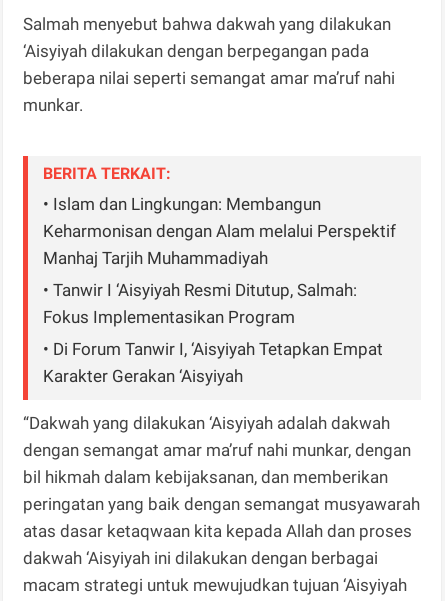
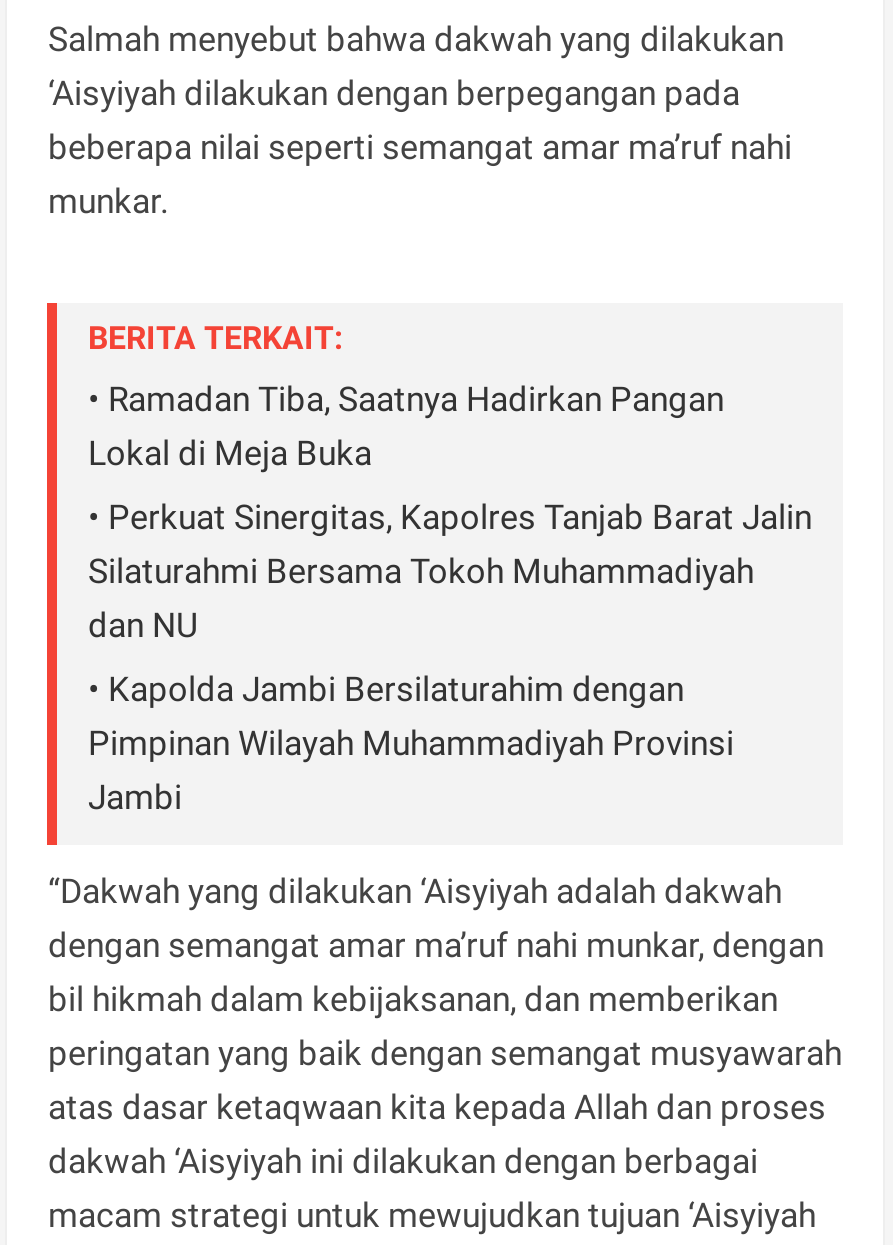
[43,194,396,268] • Islam dan Lingkungan: Membangun | Keharmonisan dengan Alam melalui Perspektif | Manhaj Tarjih Muhammadiyah -> [88,379,724,473] • Ramadan Tiba, Saatnya Hadirkan Pangan | Lokal di Meja Buka
[43,280,357,327] • Tanwir I ‘Aisyiyah Resmi Ditutup, Salmah: | Fokus Implementasikan Program -> [88,497,812,645] • Perkuat Sinergitas, Kapolres Tanjab Barat Jalin | Silaturahmi Bersama Tokoh Muhammadiyah | dan NU
[43,339,383,386] • Di Forum Tanwir I, ‘Aisyiyah Tetapkan Empat | Karakter Gerakan ‘Aisyiyah -> [88,669,734,817] • Kapolda Jambi Bersilaturahim dengan | Pimpinan Wilayah Muhammadiyah Provinsi | Jambi

